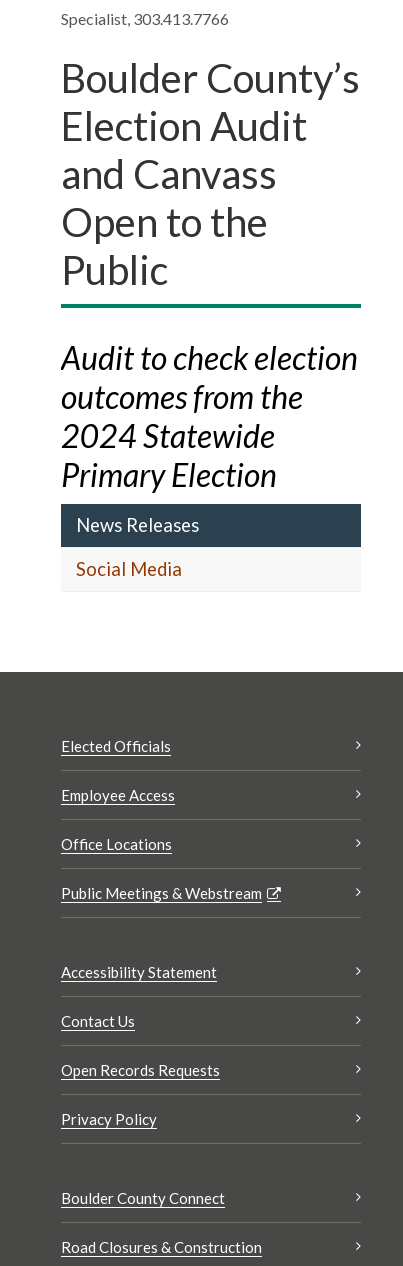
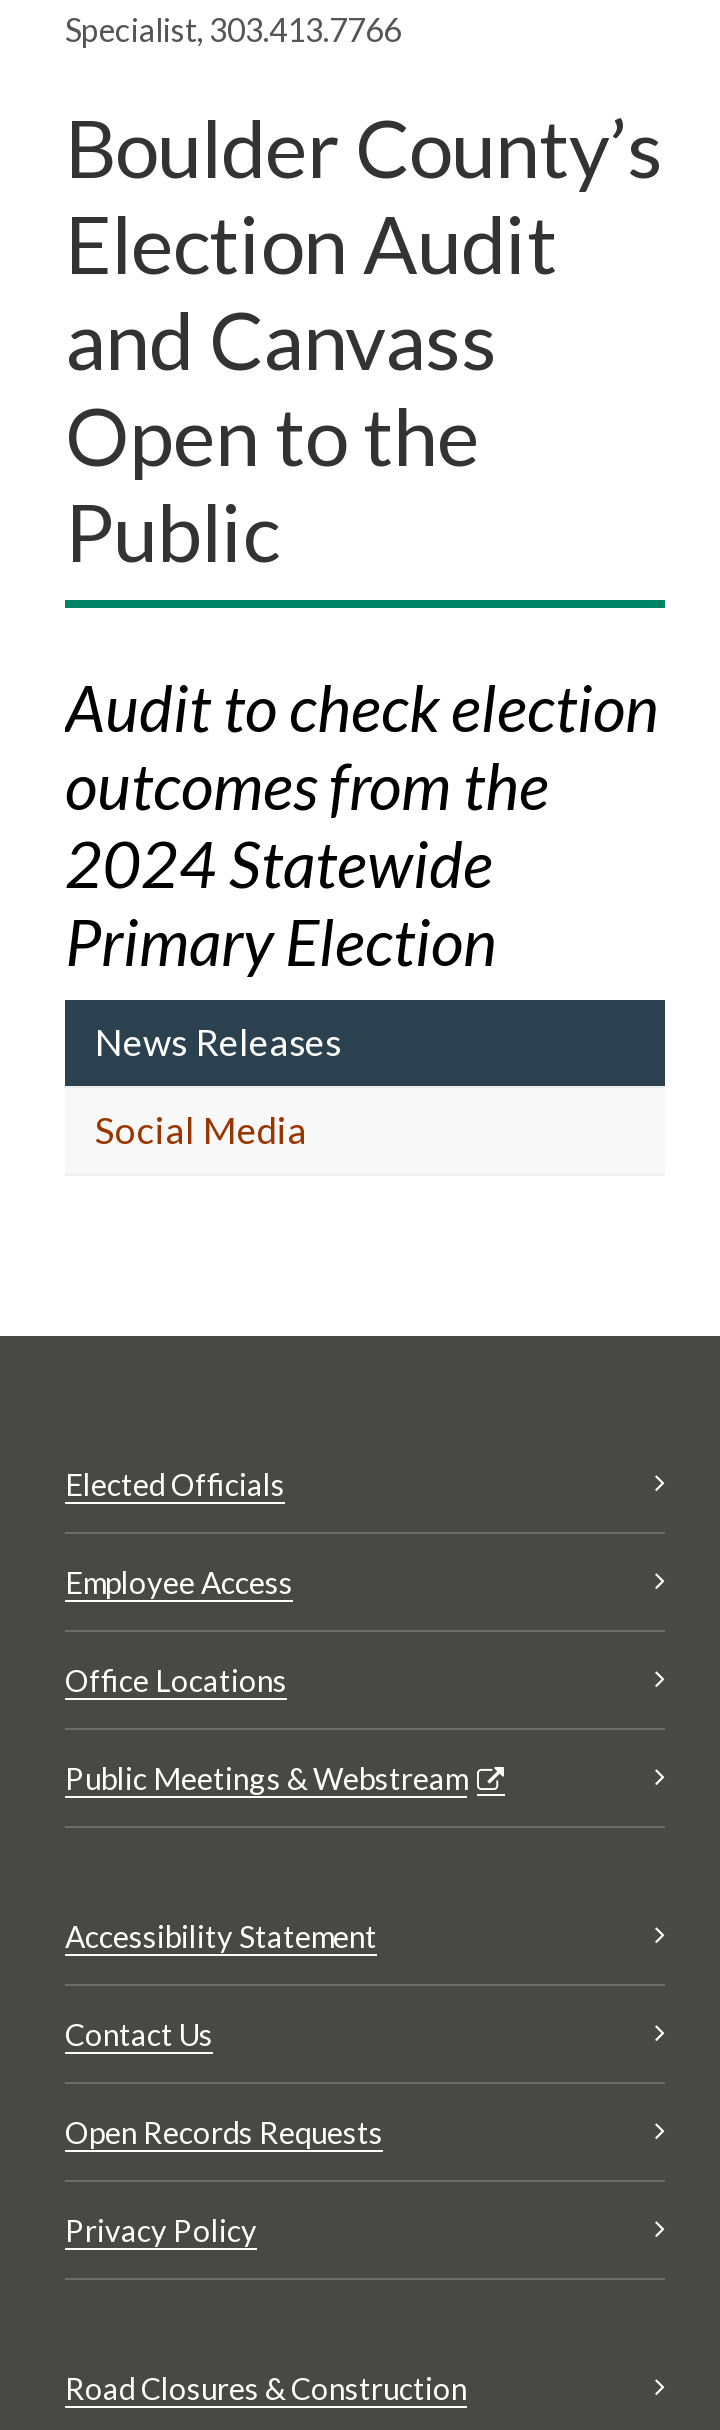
[61,1188,225,1206] Boulder County Connect -> none

